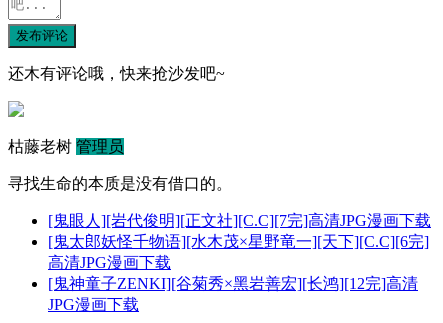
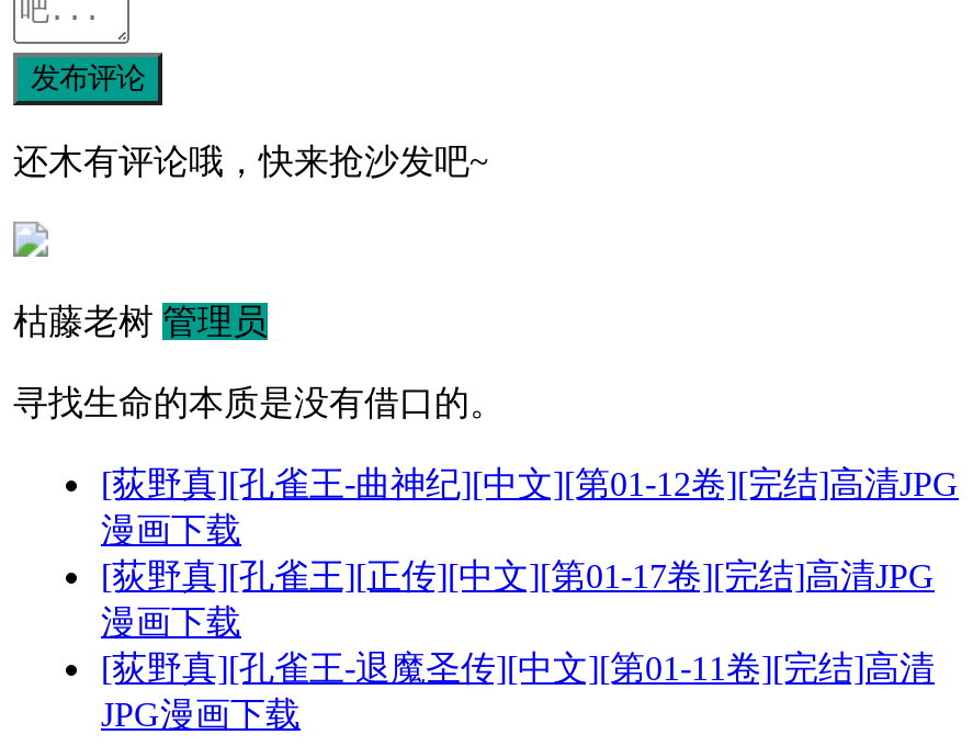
[48,212,431,292] [鬼眼人][岩代俊明][正文社][C.C][7完]高清JPG漫画下载 | [鬼太郎妖怪千物语][水木茂×星野竜一][天下][C.C][6完] | 高清JPG漫画下载 | [鬼神童子ZENKI][谷菊秀×黑岩善宏][长鸿][12完]高清 -> [101,465,959,686] [荻野真][孔雀王-曲神纪][中文][第01-12卷][完结]高清JPG | 漫画下载 | [荻野真][孔雀王][正传][中文][第01-17卷][完结]高清JPG | 漫画下载 | [荻野真][孔雀王-退魔圣传][中文][第01-11卷][完结]高清

